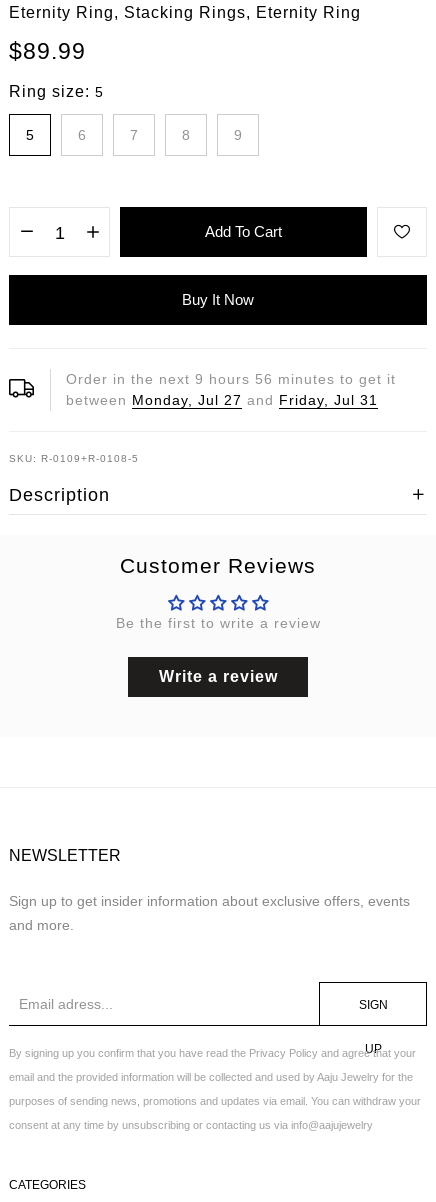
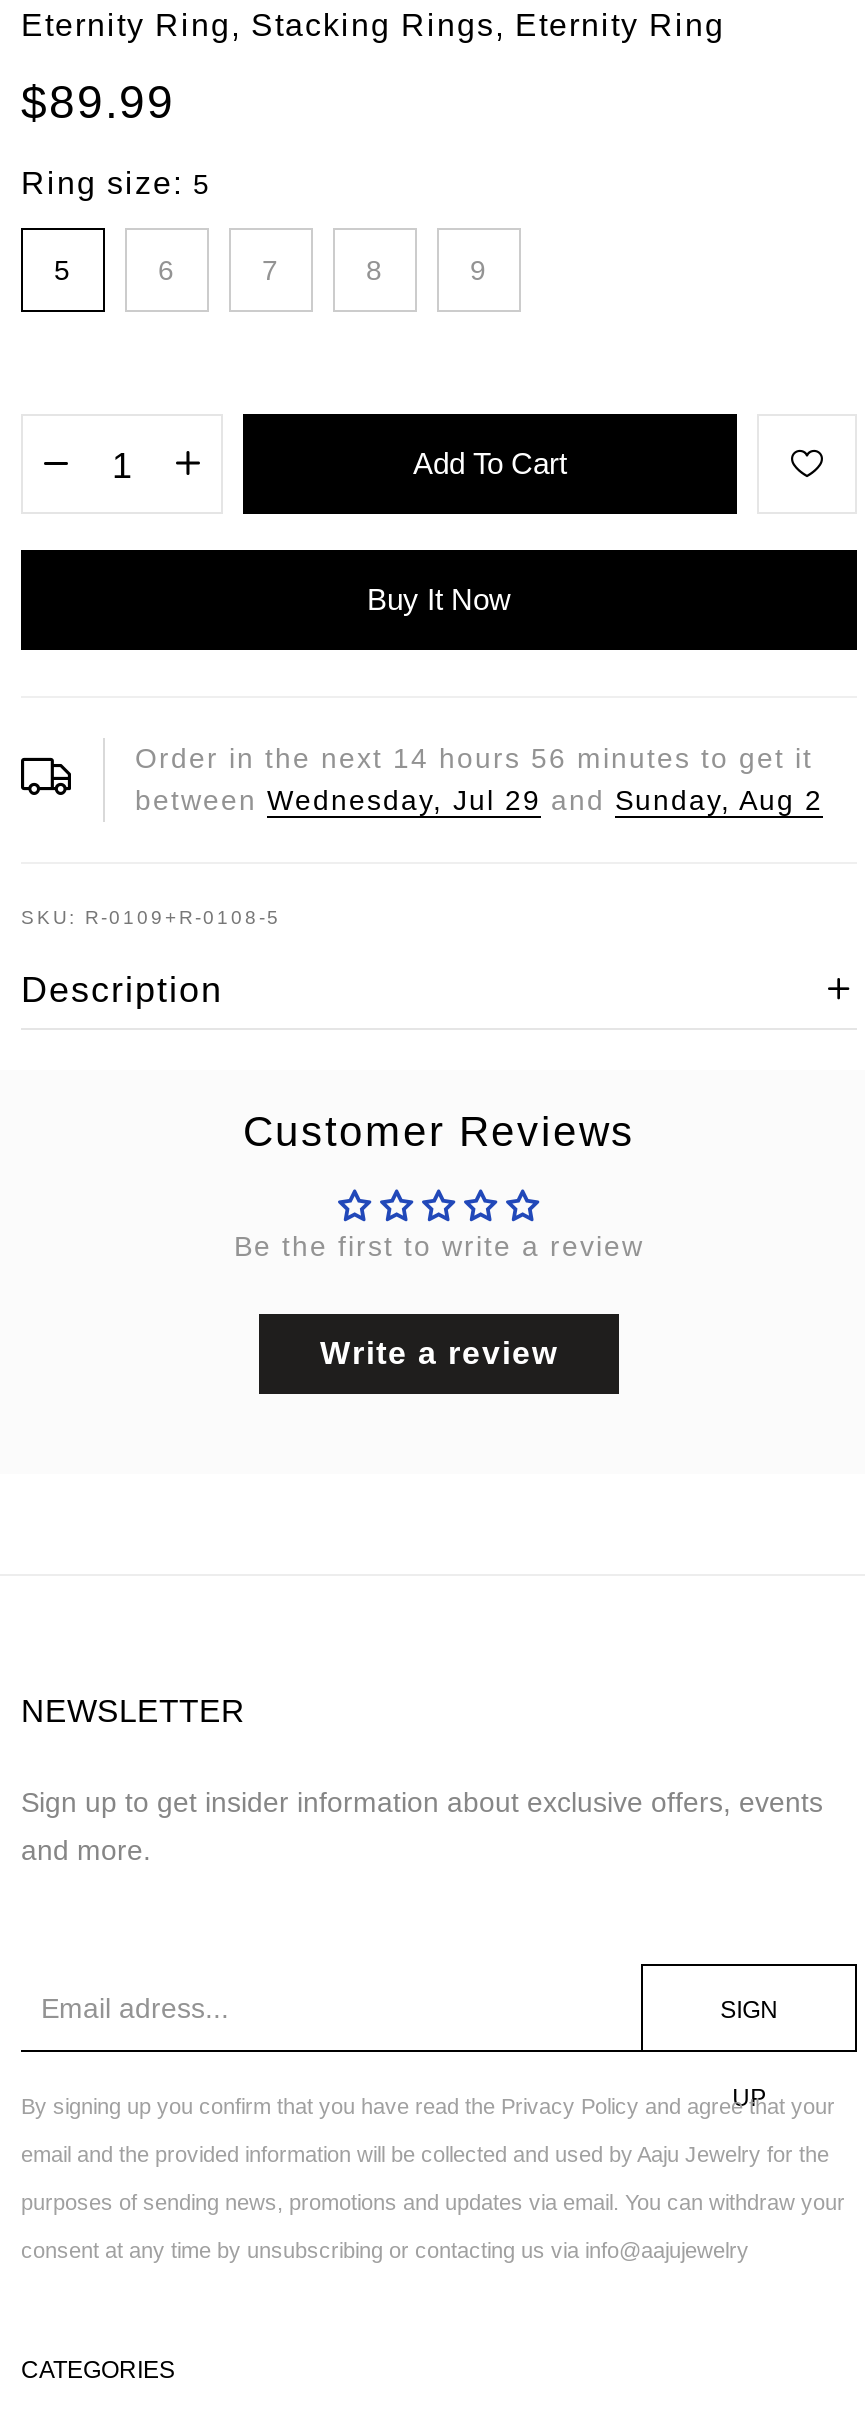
[66,371,396,387] Order in the next 9 hours 56 minutes to get it -> [135,742,813,774] Order in the next 14 hours 56 minutes to get it
[66,392,378,408] between Monday, Jul 27 and Friday, Jul 31 -> [135,784,823,816] between Wednesday, Jul 29 and Sunday, Aug 2

